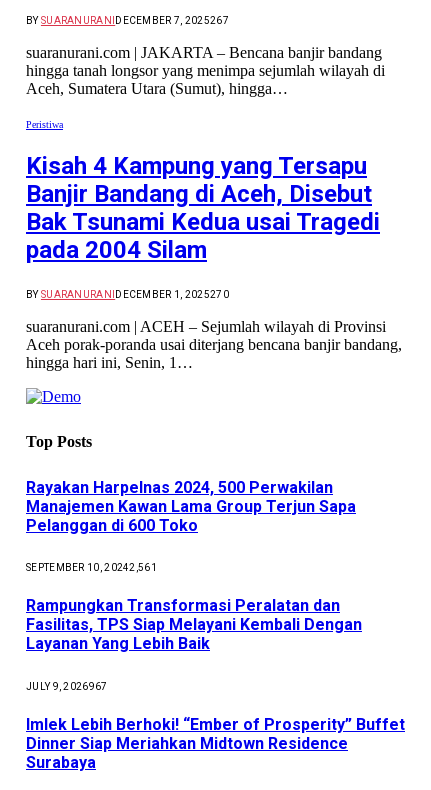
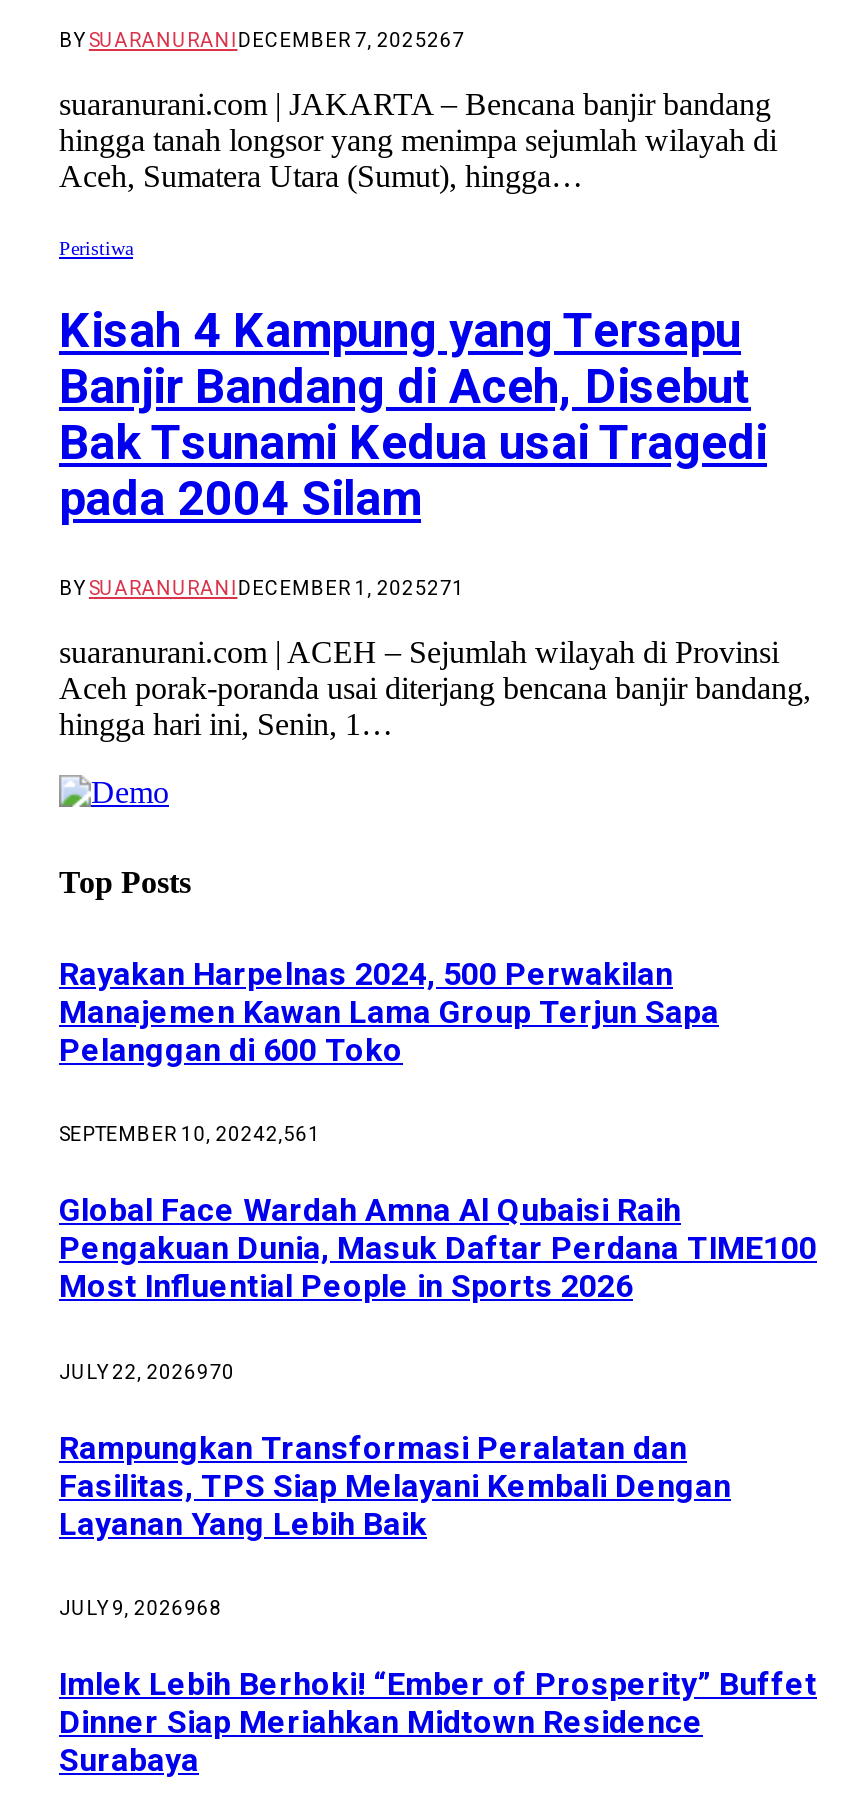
[26,289,229,300] BY SUARANURANI DECEMBER 1, 2025270 -> [59,578,465,600] BY SUARANURANI DECEMBER 1, 2025271
none -> [59,1192,817,1382] Global Face Wardah Amna Al Qubaisi Raih | Pengakuan Dunia, Masuk Daftar Perdana TIME100 | Most Influential People in Sports 2026 | JULY 22, 2026 970
[26,681,107,692] JULY 9, 2026967 -> [59,1597,222,1619] JULY 9, 2026968

